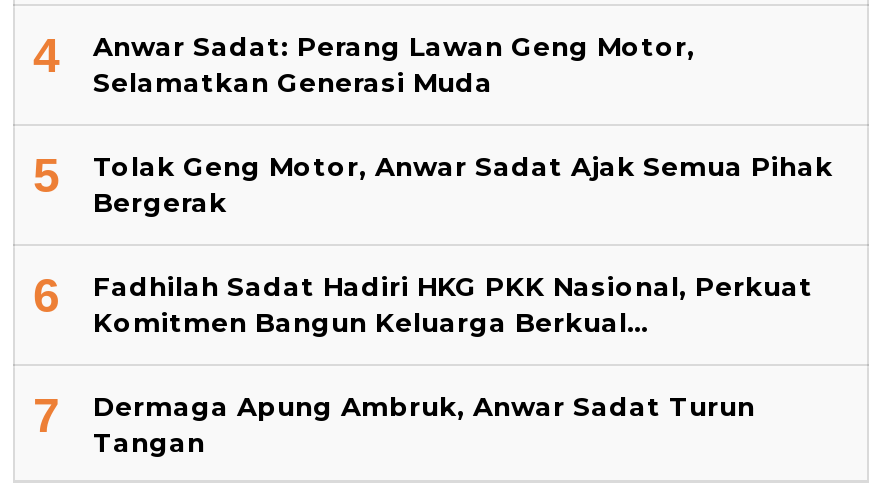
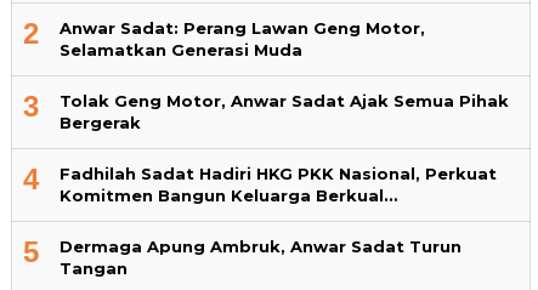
[33,28,695,98] 4 Anwar Sadat: Perang Lawan Geng Motor, Selamatkan Generasi Muda -> [23,17,425,60] 2 Anwar Sadat: Perang Lawan Geng Motor, Selamatkan Generasi Muda
[33,148,833,218] 5 Tolak Geng Motor, Anwar Sadat Ajak Semua Pihak Bergerak -> [23,90,509,133] 3 Tolak Geng Motor, Anwar Sadat Ajak Semua Pihak Bergerak
[33,268,813,338] 6 Fadhilah Sadat Hadiri HKG PKK Nasional, Perkuat Komitmen Bangun Keluarga Berkual… -> [23,163,497,205] 4 Fadhilah Sadat Hadiri HKG PKK Nasional, Perkuat Komitmen Bangun Keluarga Berkual…
[33,388,755,458] 7 Dermaga Apung Ambruk, Anwar Sadat Turun Tangan -> [23,236,461,278] 5 Dermaga Apung Ambruk, Anwar Sadat Turun Tangan

